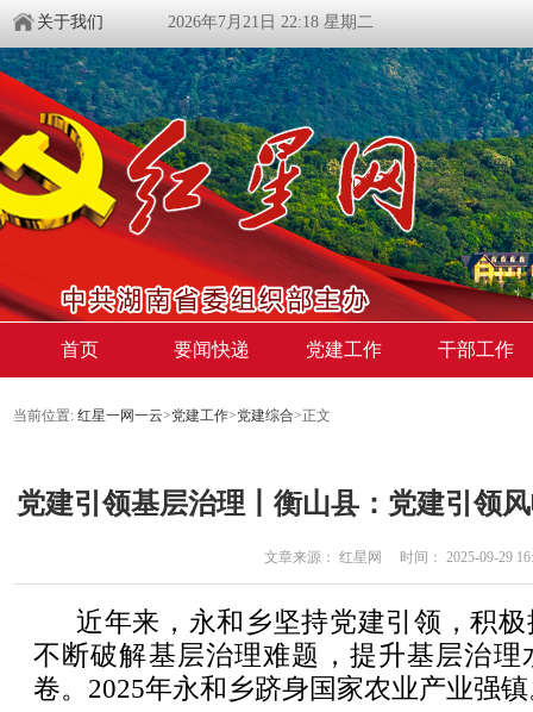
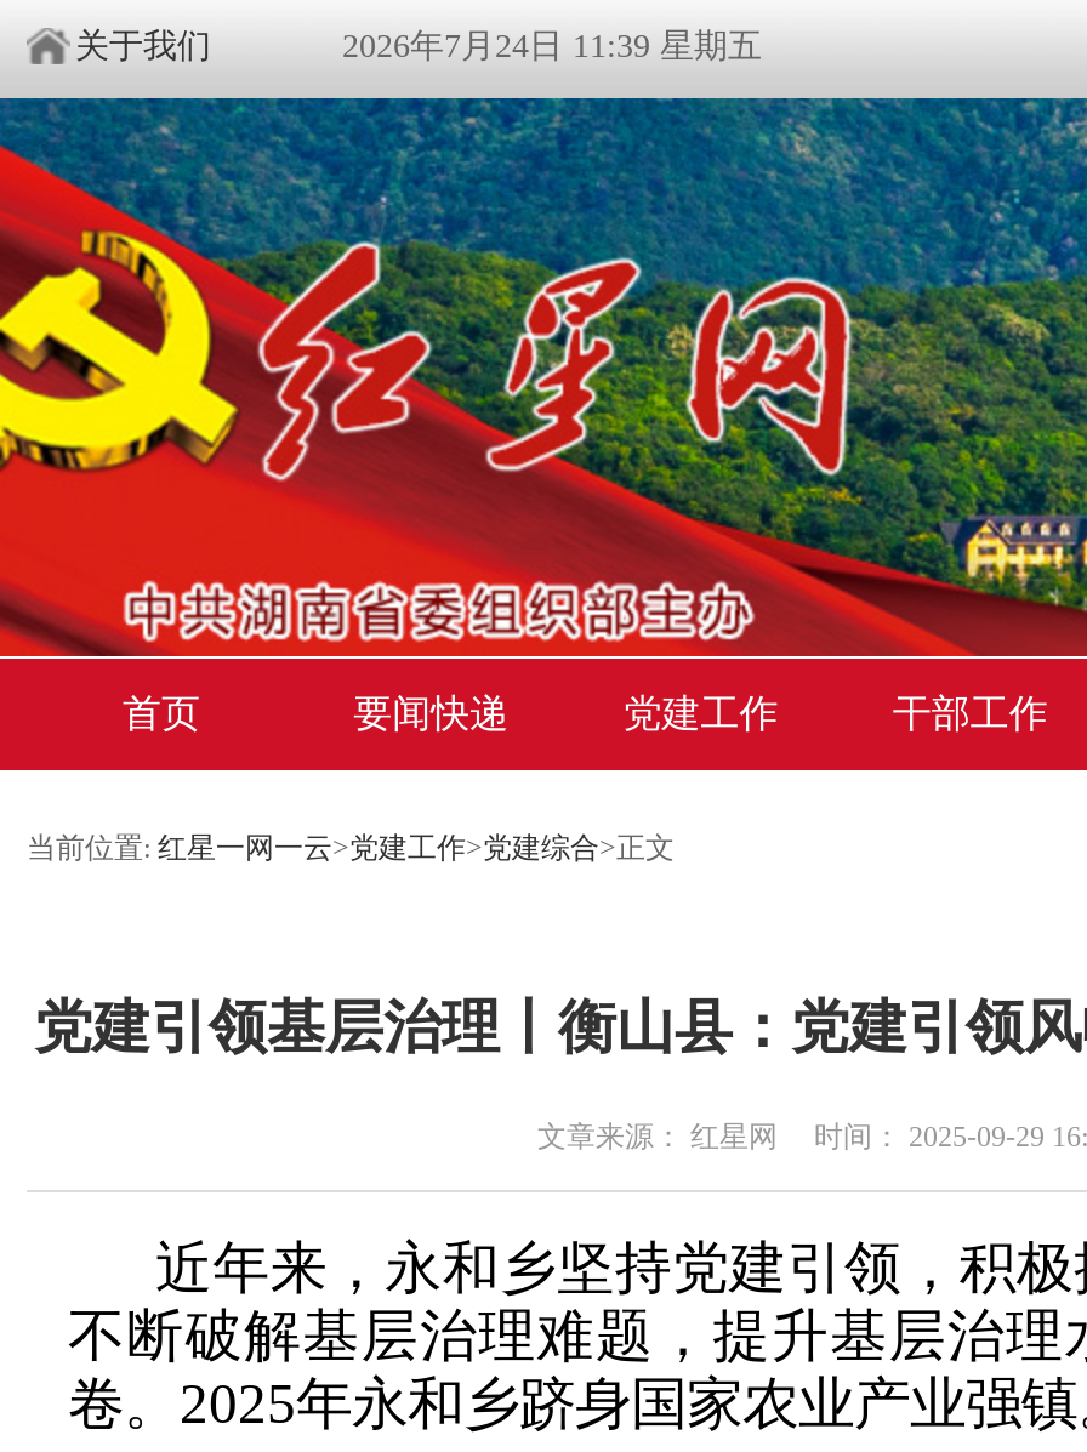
[168,13,374,31] 2026年7月21日 22:18 星期二 -> [342,28,762,64] 2026年7月24日 11:39 星期五

